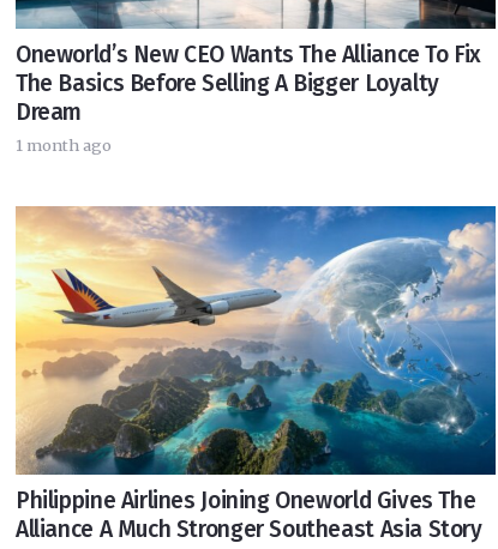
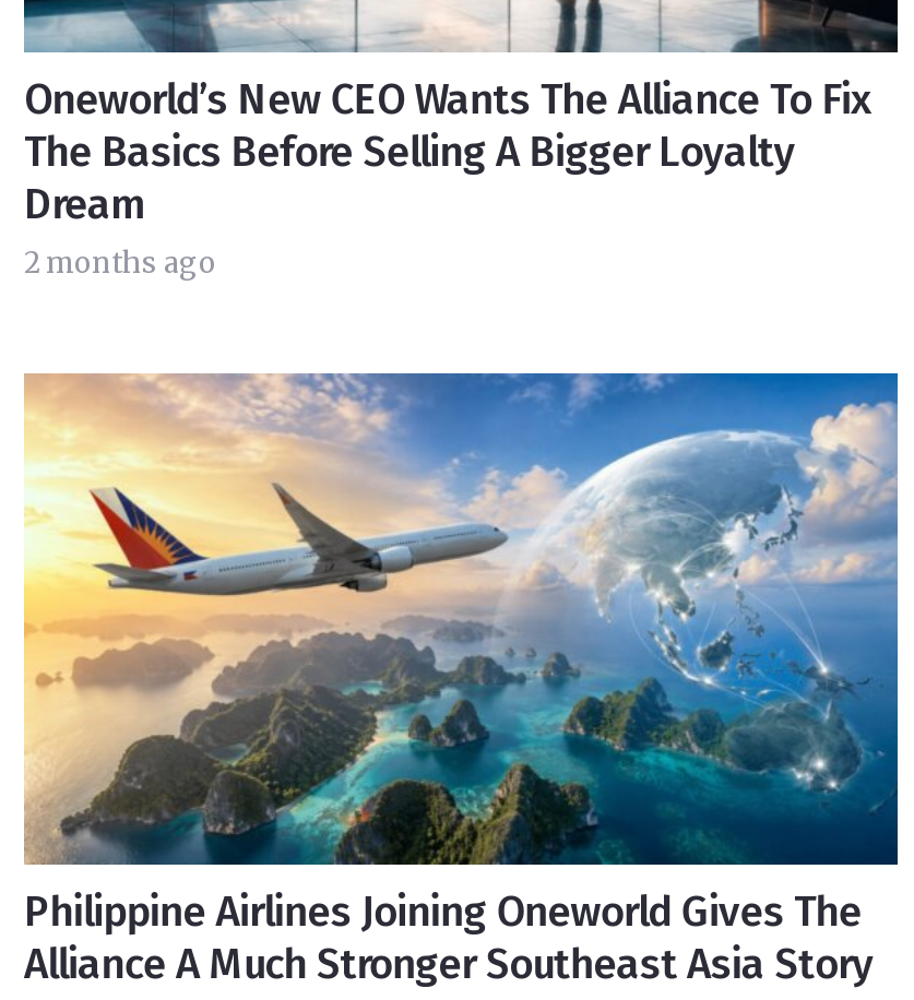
[16,135,112,154] 1 month ago -> [24,246,216,281] 2 months ago

